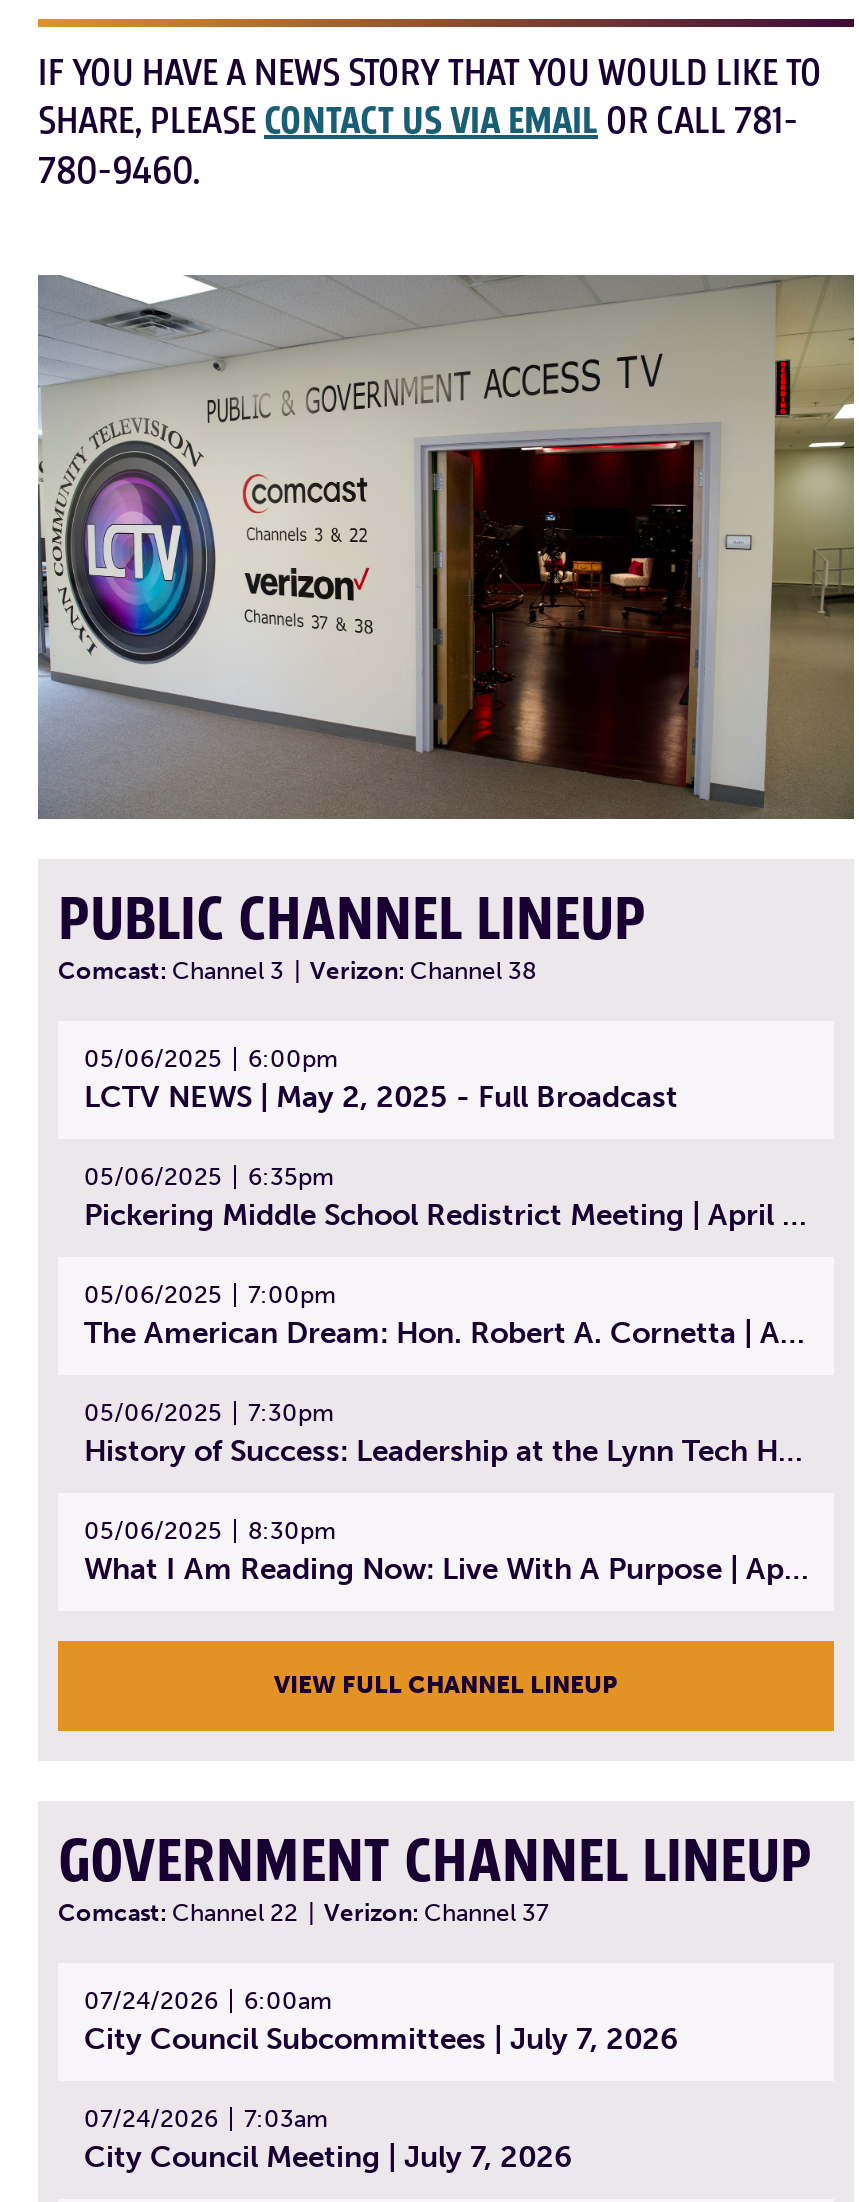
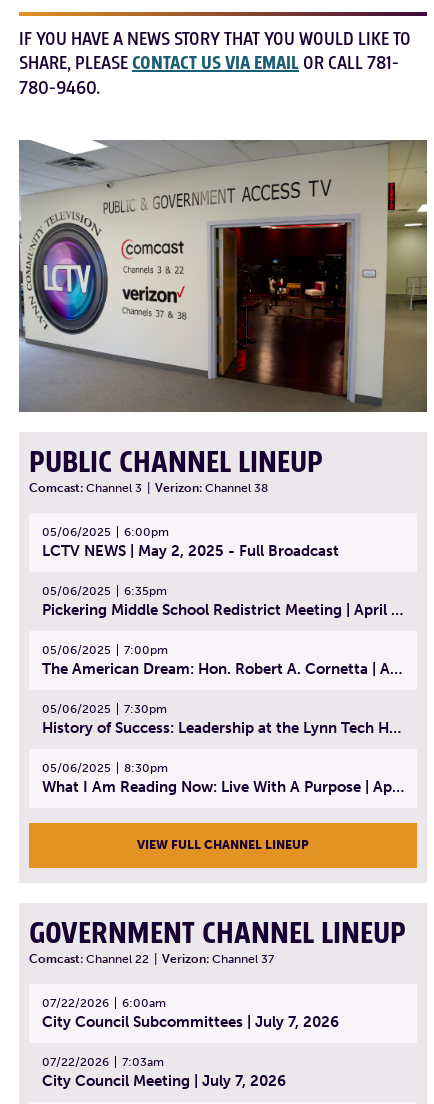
[84,1987,332,2015] 07/24/2026 6:00am -> [42,996,166,1010] 07/22/2026 6:00am
[84,2105,328,2133] 07/24/2026 7:03am -> [42,1055,164,1069] 07/22/2026 7:03am

